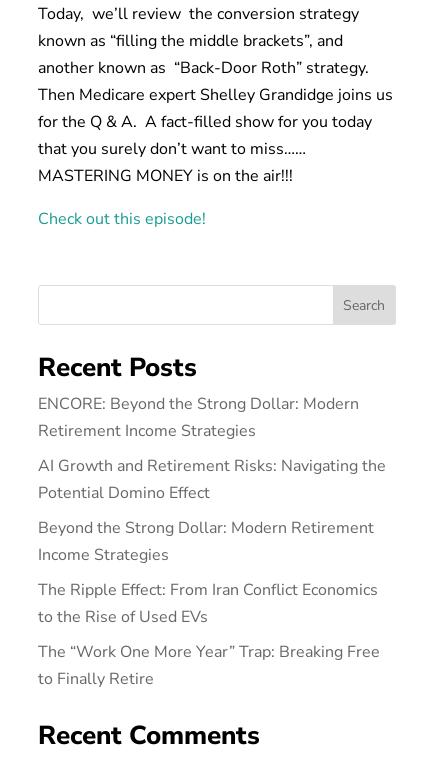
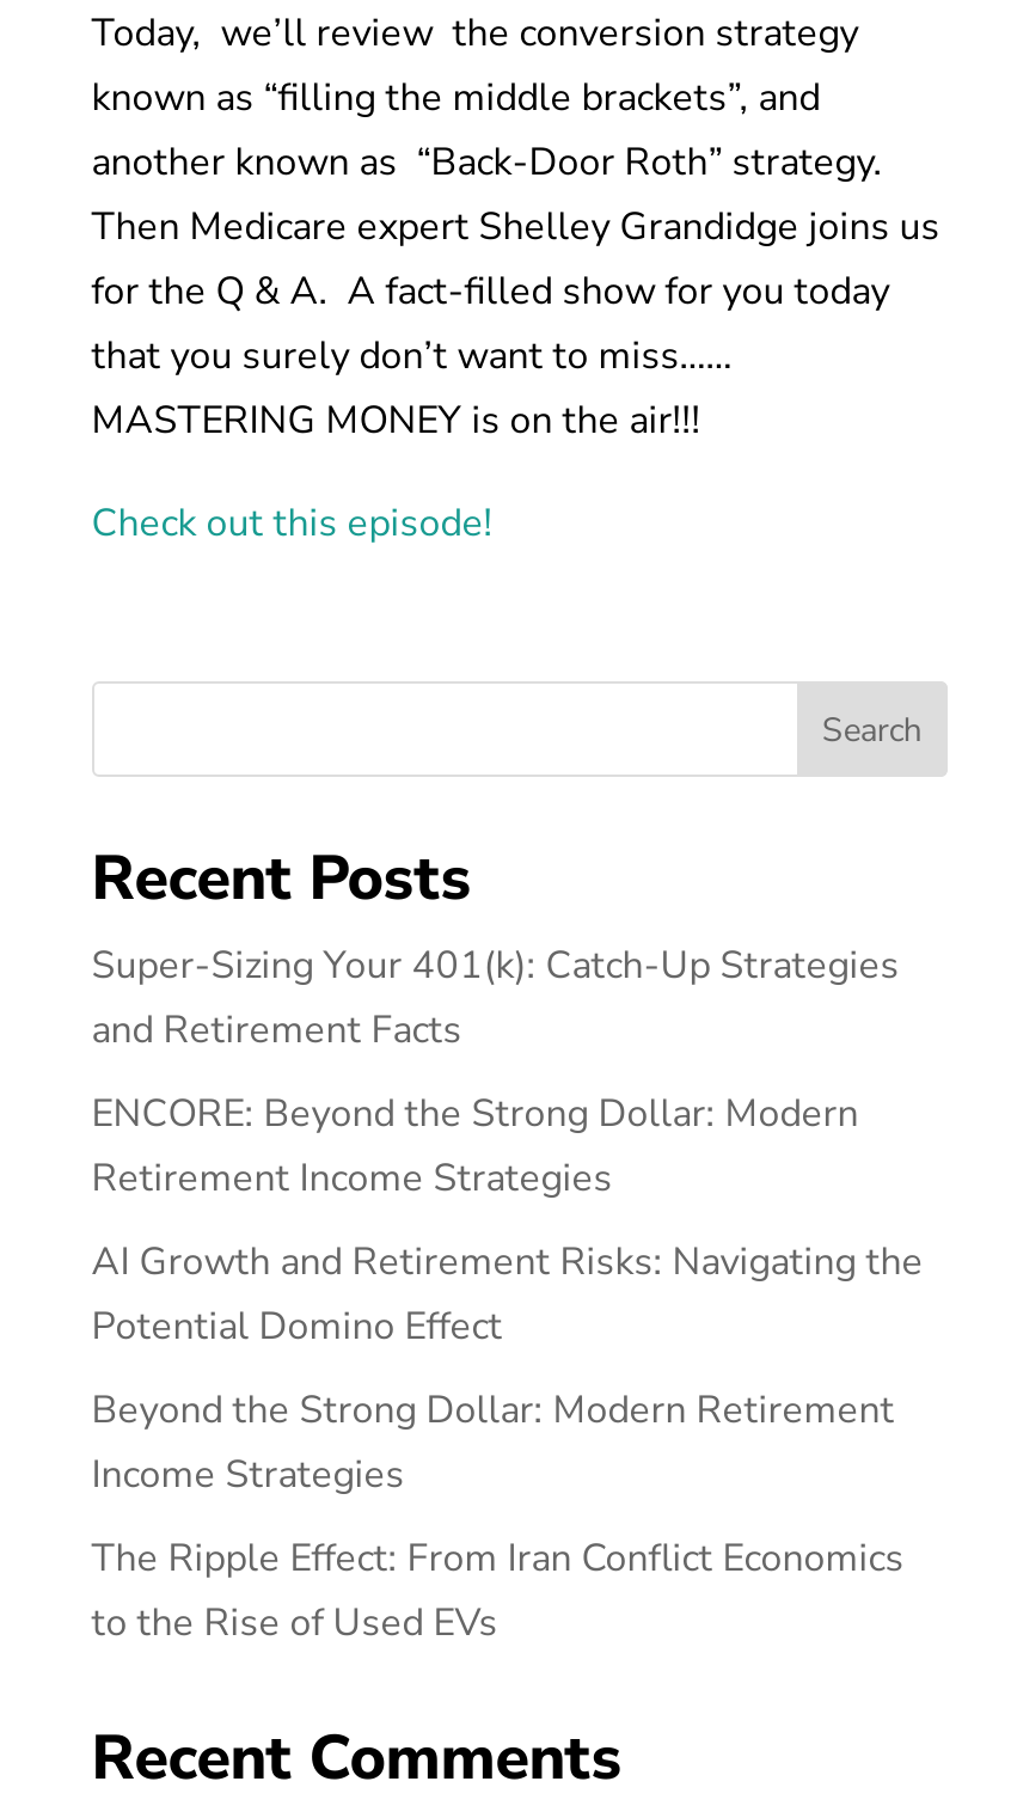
none -> [92,940,899,1057] Super-Sizing Your 401(k): Catch-Up Strategies | and Retirement Facts
moved [38,393,386,628] -> [92,1088,923,1650]: ENCORE: Beyond the Strong Dollar: Modern | Retirement Income Strategies | AI Growth and Retirement Risks: Navigating the | Potential Domino Effect | Beyond the Strong Dollar: Modern Retirement | Income Strategies | The Ripple Effect: From Iran Conflict Economics | to the Rise of Used EVs
[38,641,380,690] The “Work One More Year” Trap: Breaking Free | to Finally Retire -> none

